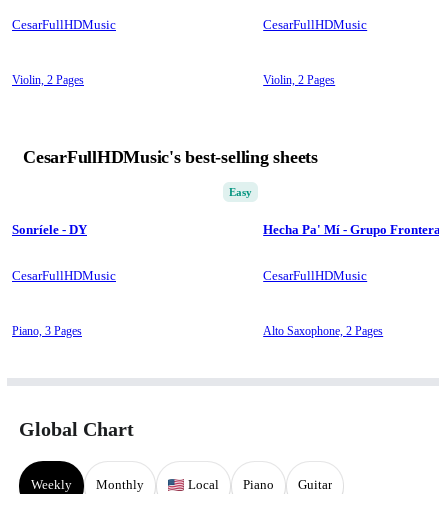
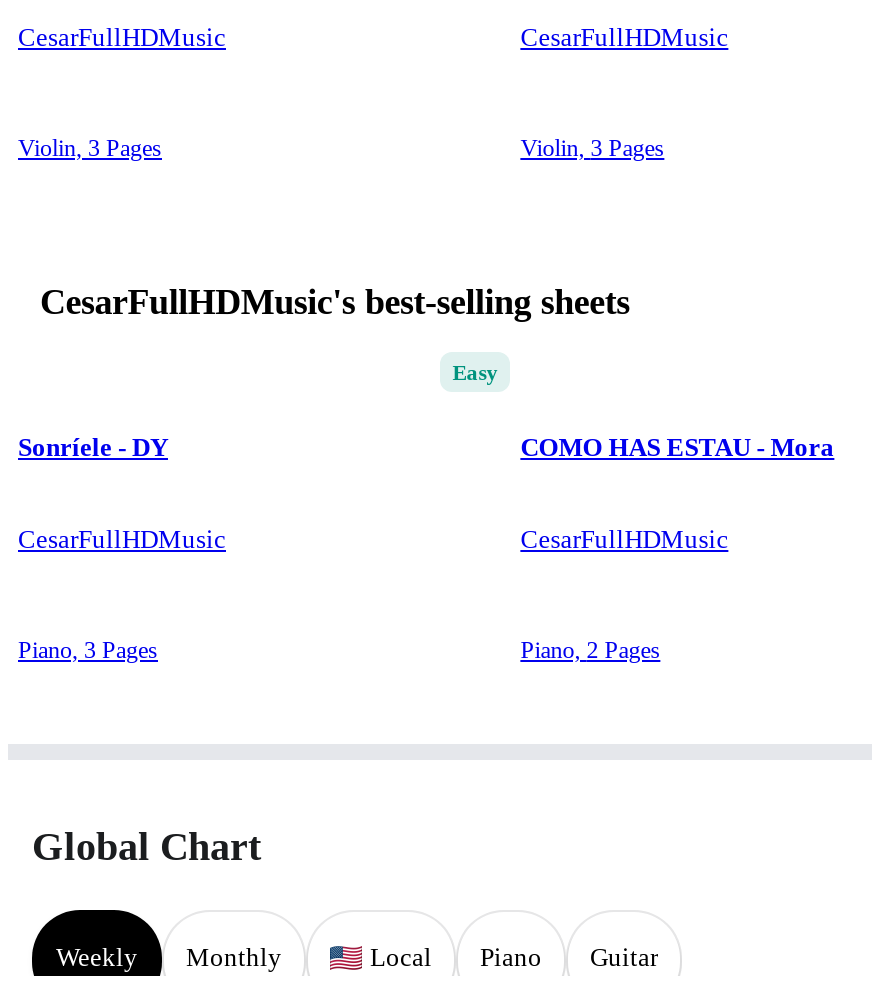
[12,73,84,87] Violin, 2 Pages -> [18,134,162,162] Violin, 3 Pages
[263,73,335,87] Violin, 2 Pages -> [520,134,664,162] Violin, 3 Pages
[263,222,441,237] Hecha Pa' Mí - Grupo Frontera -> [520,432,834,462] COMO HAS ESTAU - Mora
[263,324,383,338] Alto Saxophone, 2 Pages -> [520,636,660,664] Piano, 2 Pages

